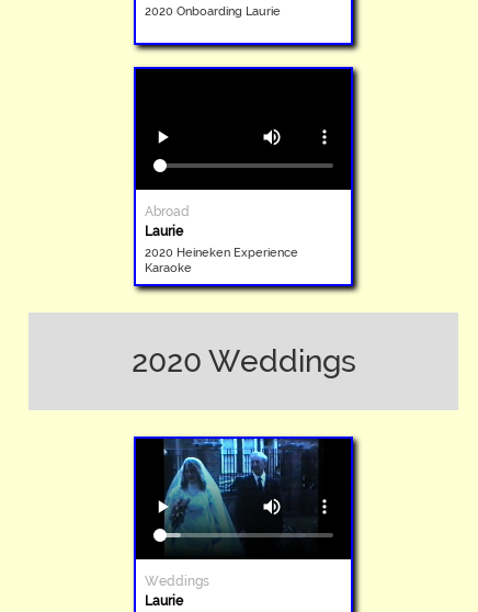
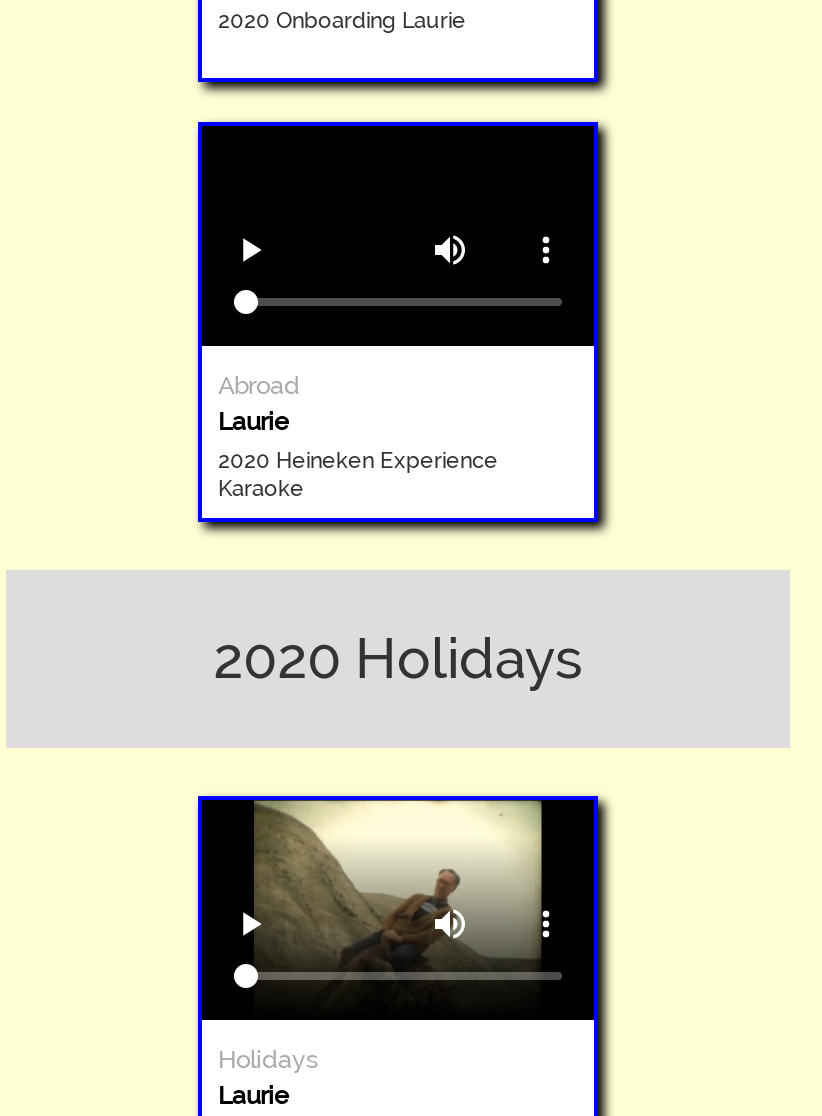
[131,343,356,379] 2020 Weddings -> [213,626,583,692] 2020 Holidays
[145,438,322,589] [image] | Weddings -> [218,800,544,1074] [image] | Holidays

